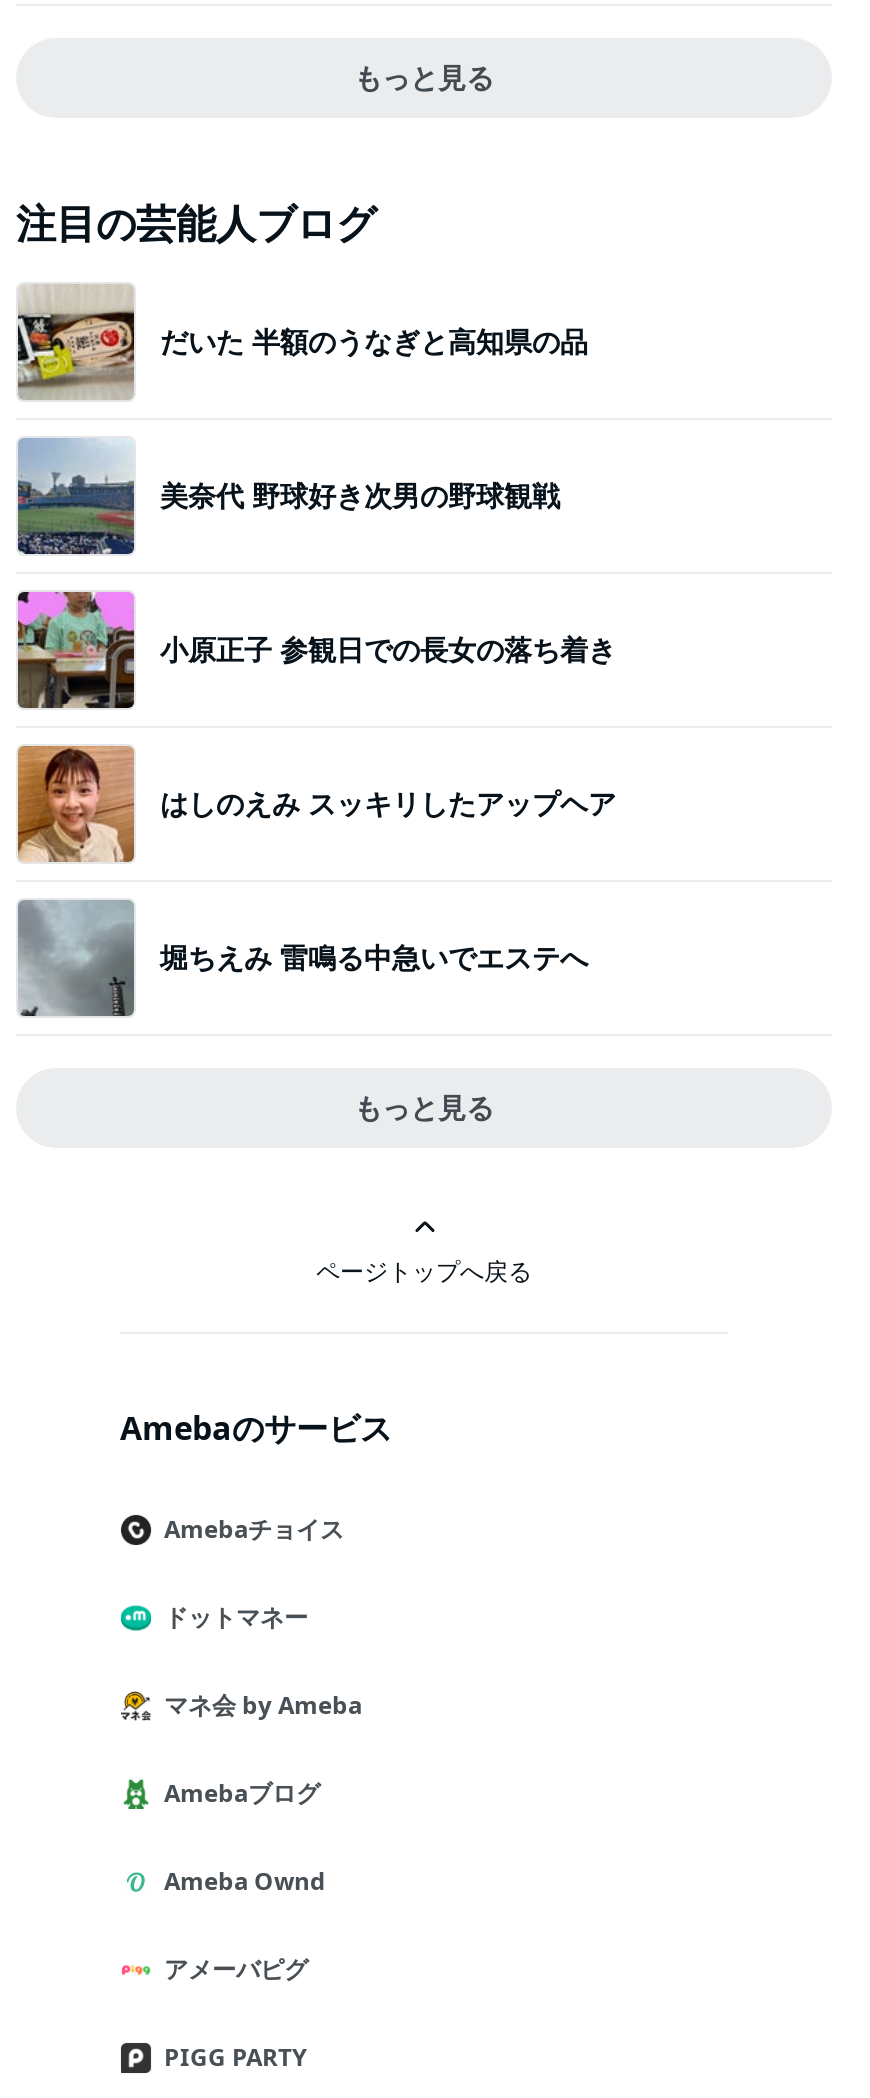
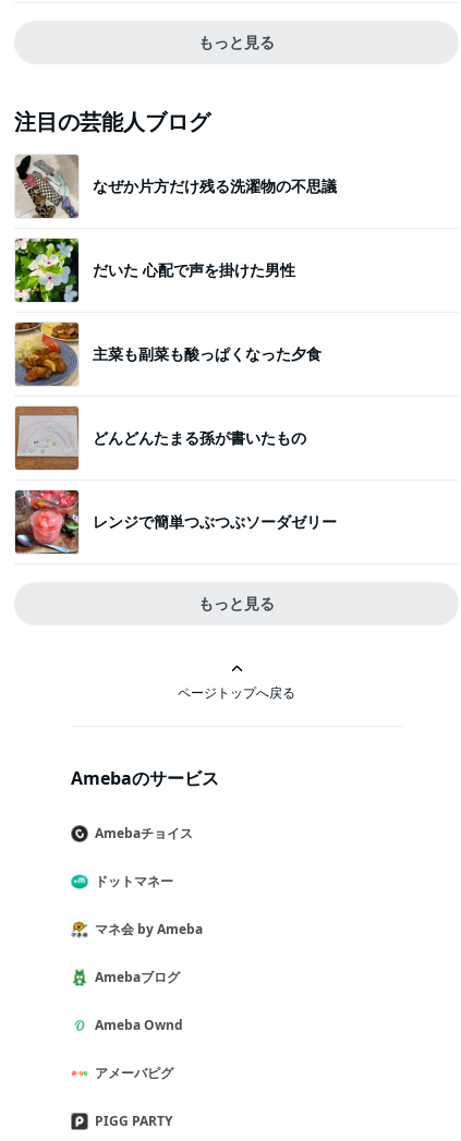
[16,286,588,400] [image] | だいた 半額のうなぎと高知県の品 -> [15,155,337,218] [image] | なぜか片方だけ残る洗濯物の不思議
[16,436,560,556] [image] | 美奈代 野球好き次男の野球観戦 -> [14,238,295,303] [image] | だいた 心配で声を掛けた男性
[16,590,616,710] [image] | 小原正子 参観日での長女の落ち着き -> [14,321,322,387] [image] | 主菜も副菜も酸っぱくなった夕食
[18,746,616,864] [image] | はしのえみ スッキリしたアップヘア -> [15,406,306,471] [image] | どんどんたまる孫が書いたもの
[16,898,588,1018] [image] | 堀ちえみ 雷鳴る中急いでエステへ -> [14,489,337,555] [image] | レンジで簡単つぶつぶソーダゼリー

